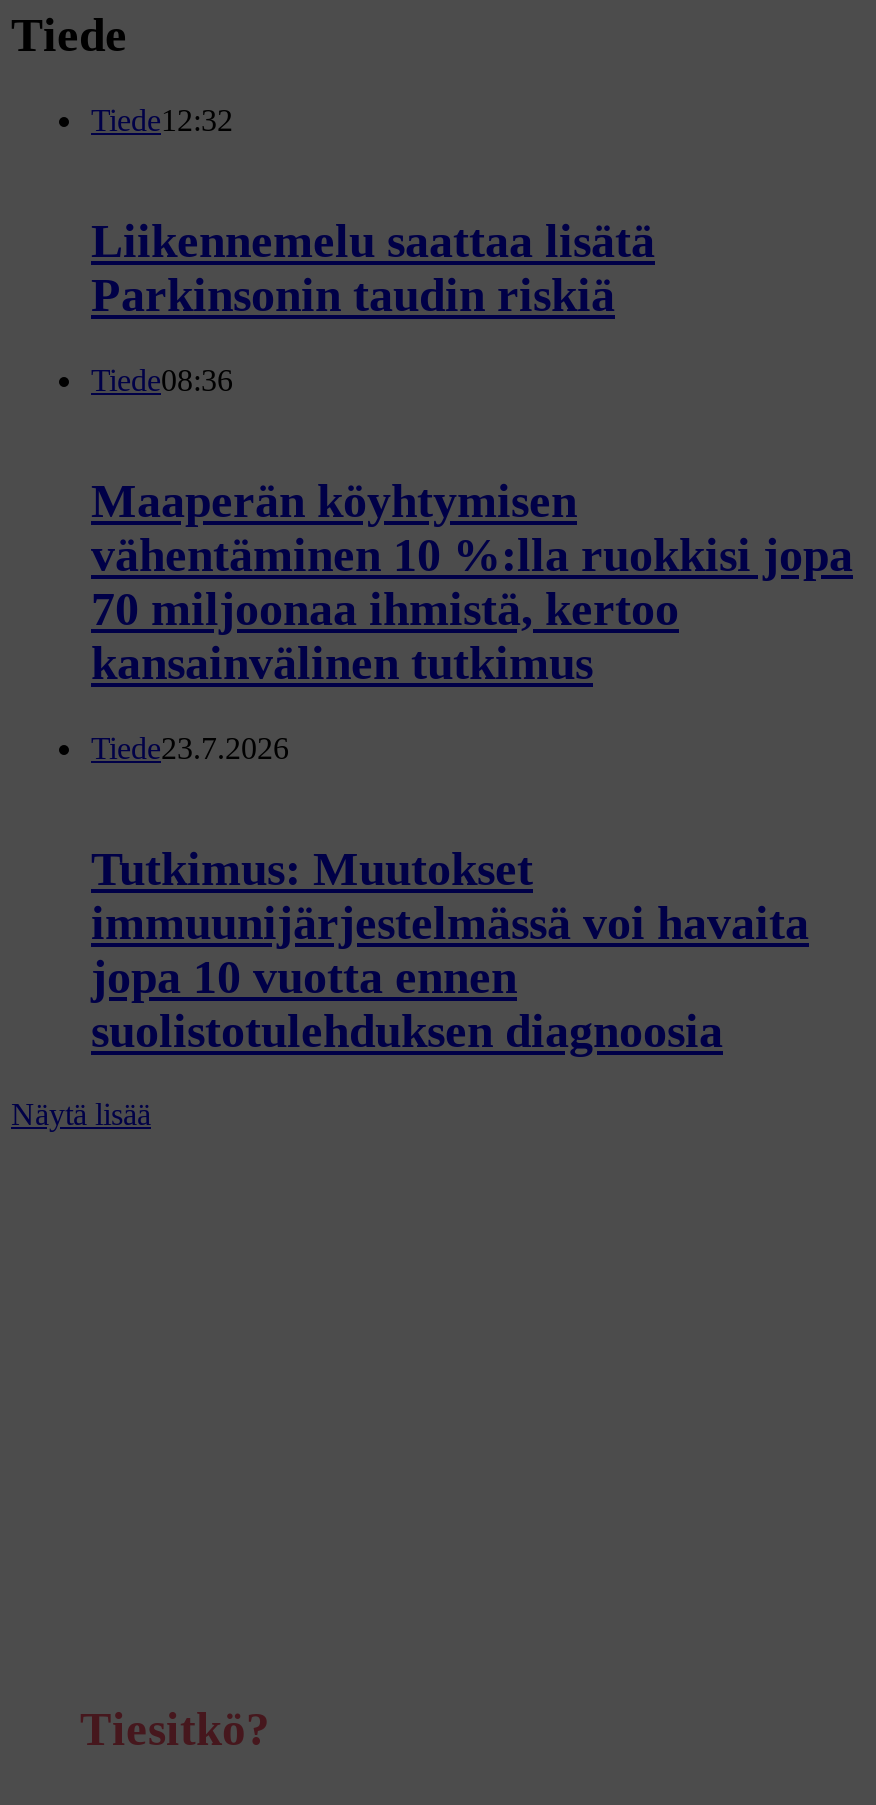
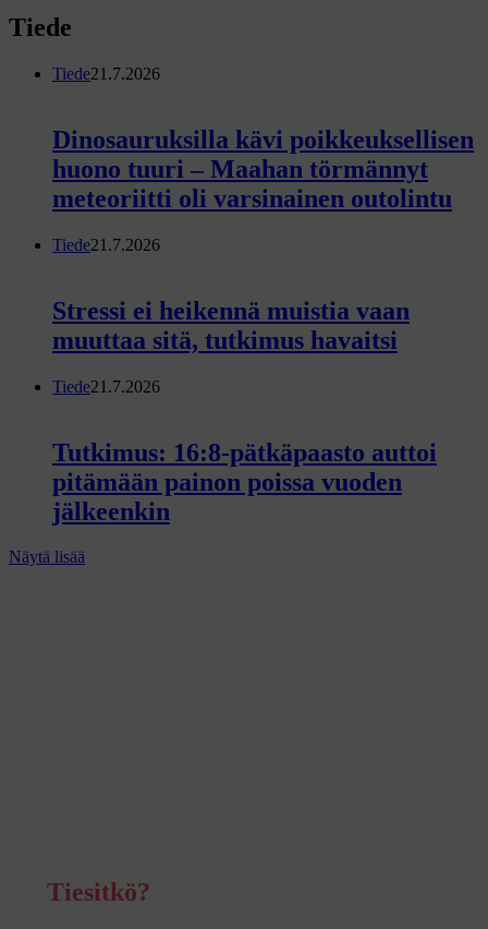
[91,103,233,137] Tiede12:32 -> [52,64,160,83] Tiede21.7.2026
[91,215,655,321] Liikennemelu saattaa lisätä | Parkinsonin taudin riskiä -> [52,125,474,213] Dinosauruksilla kävi poikkeuksellisen | huono tuuri – Maahan törmännyt | meteoriitti oli varsinainen outolintu
[91,363,233,397] Tiede08:36 -> [52,235,160,254] Tiede21.7.2026
[91,475,853,689] Maaperän köyhtymisen | vähentäminen 10 %:lla ruokkisi jopa | 70 miljoonaa ihmistä, kertoo | kansainvälinen tutkimus -> [52,296,410,354] Stressi ei heikennä muistia vaan | muuttaa sitä, tutkimus havaitsi
[91,730,289,764] Tiede23.7.2026 -> [52,377,160,395] Tiede21.7.2026
[91,842,809,1056] Tutkimus: Muutokset | immuunijärjestelmässä voi havaita | jopa 10 vuotta ennen | suolistotulehduksen diagnoosia -> [52,438,437,525] Tutkimus: 16:8-pätkäpaasto auttoi | pitämään painon poissa vuoden | jälkeenkin

